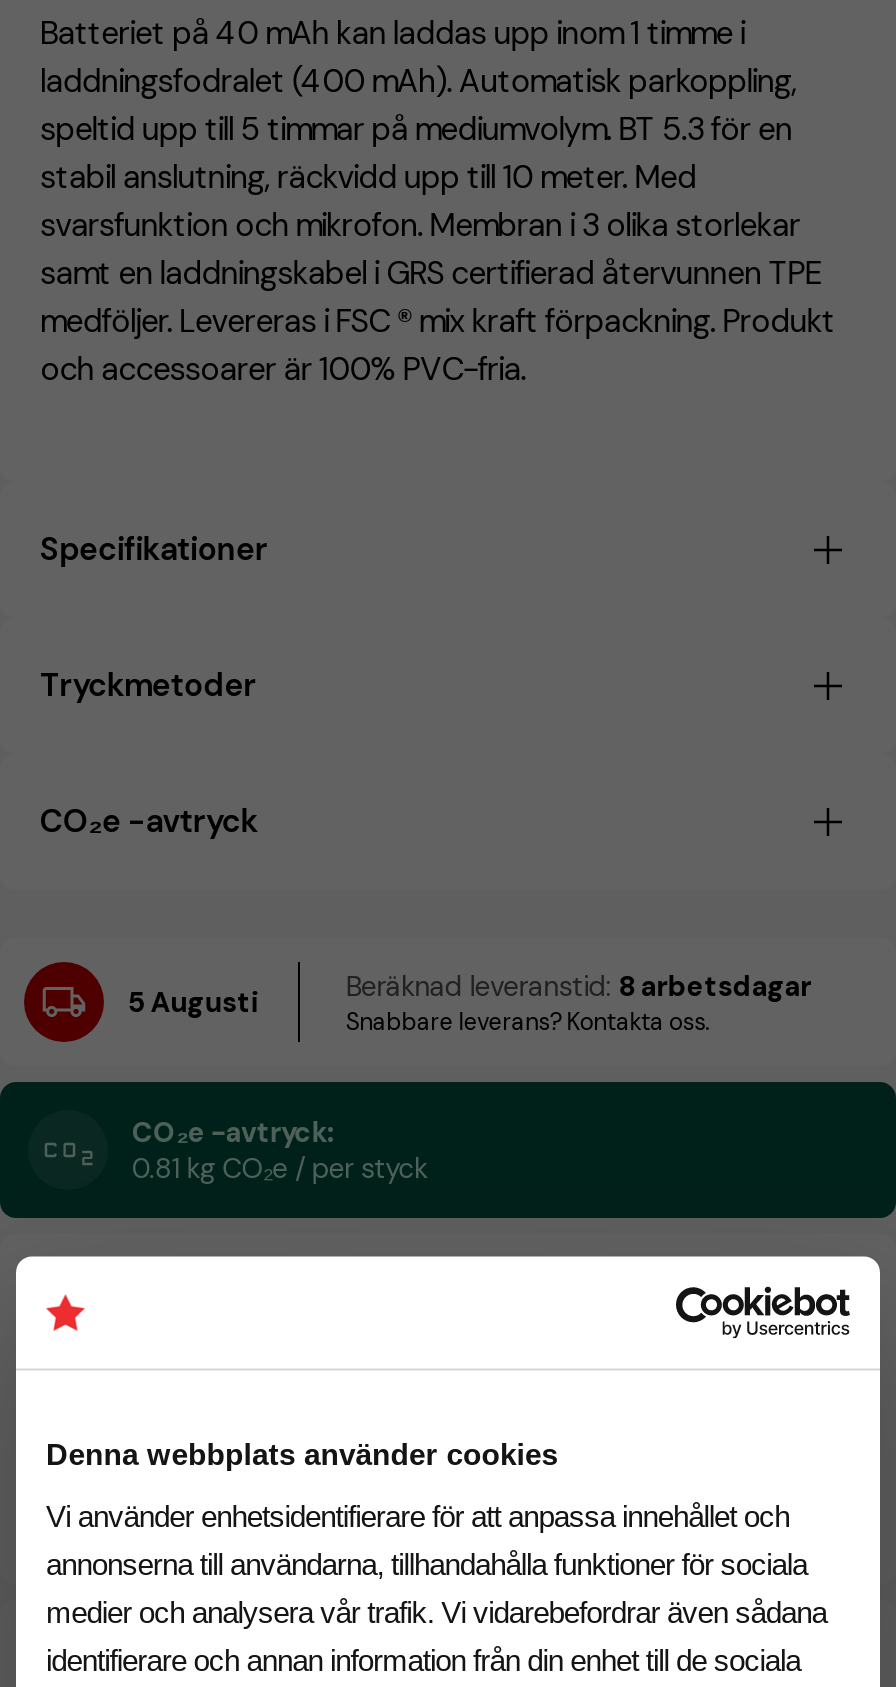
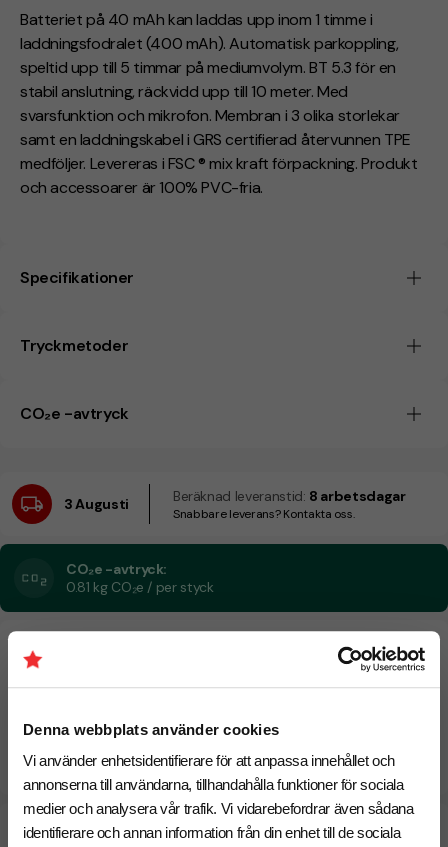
[128,984,258,1020] 5 Augusti -> [64,495,129,513] 3 Augusti

